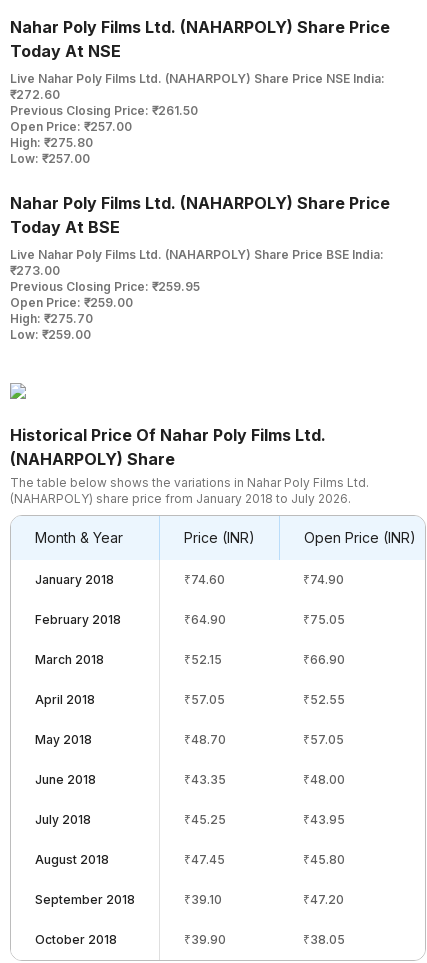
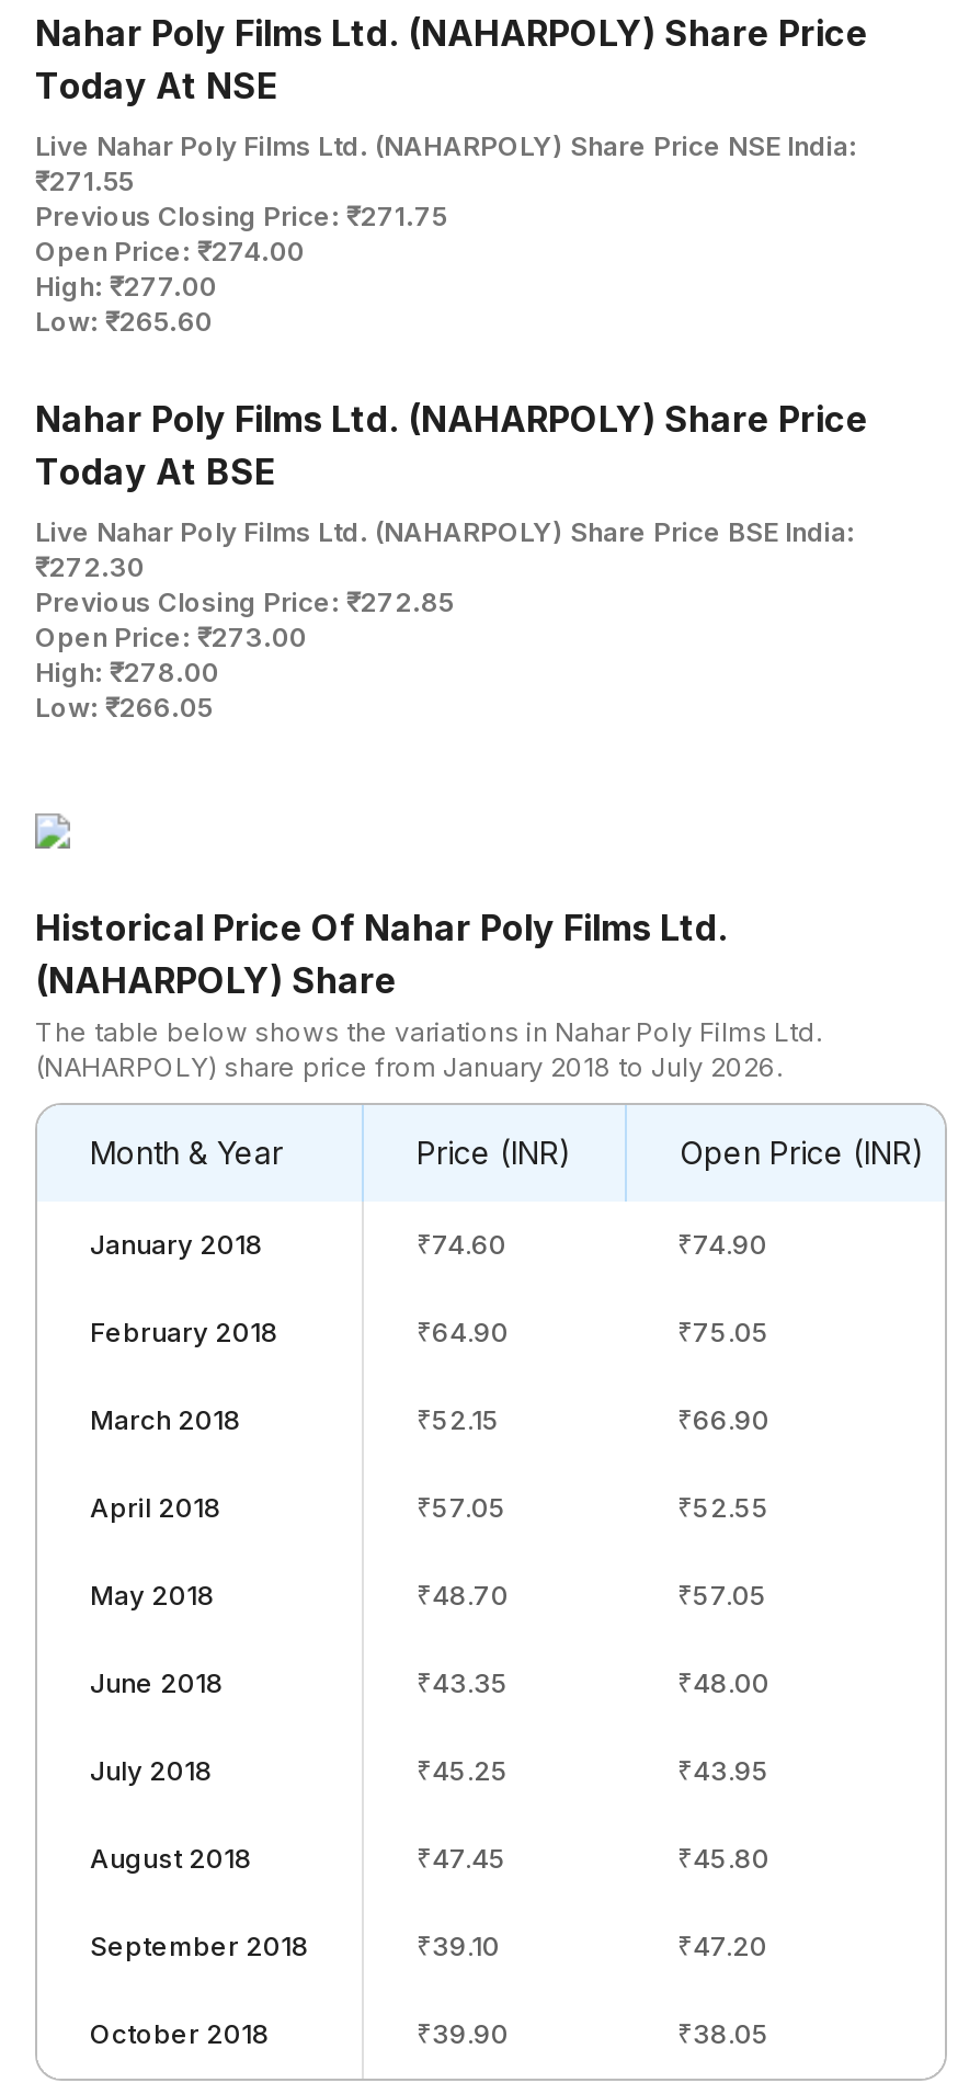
[10,87,60,102] ₹272.60 -> [35,164,134,197] ₹271.55
[10,103,198,118] Previous Closing Price: ₹261.50 -> [35,199,447,232] Previous Closing Price: ₹271.75
[10,119,132,134] Open Price: ₹257.00 -> [35,234,305,267] Open Price: ₹274.00
[10,135,93,150] High: ₹275.80 -> [35,269,217,302] High: ₹277.00
[10,151,90,166] Low: ₹257.00 -> [35,304,213,337] Low: ₹265.60
[10,263,60,278] ₹273.00 -> [35,550,145,583] ₹272.30
[10,279,200,294] Previous Closing Price: ₹259.95 -> [35,585,454,618] Previous Closing Price: ₹272.85
[10,295,133,310] Open Price: ₹259.00 -> [35,620,307,653] Open Price: ₹273.00
[10,311,93,326] High: ₹275.70 -> [35,655,219,688] High: ₹278.00
[10,327,91,342] Low: ₹259.00 -> [35,690,213,723] Low: ₹266.05

